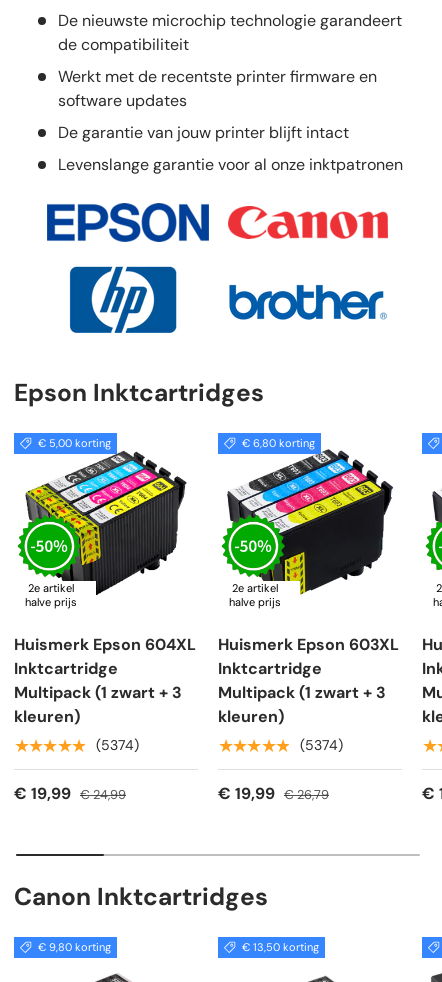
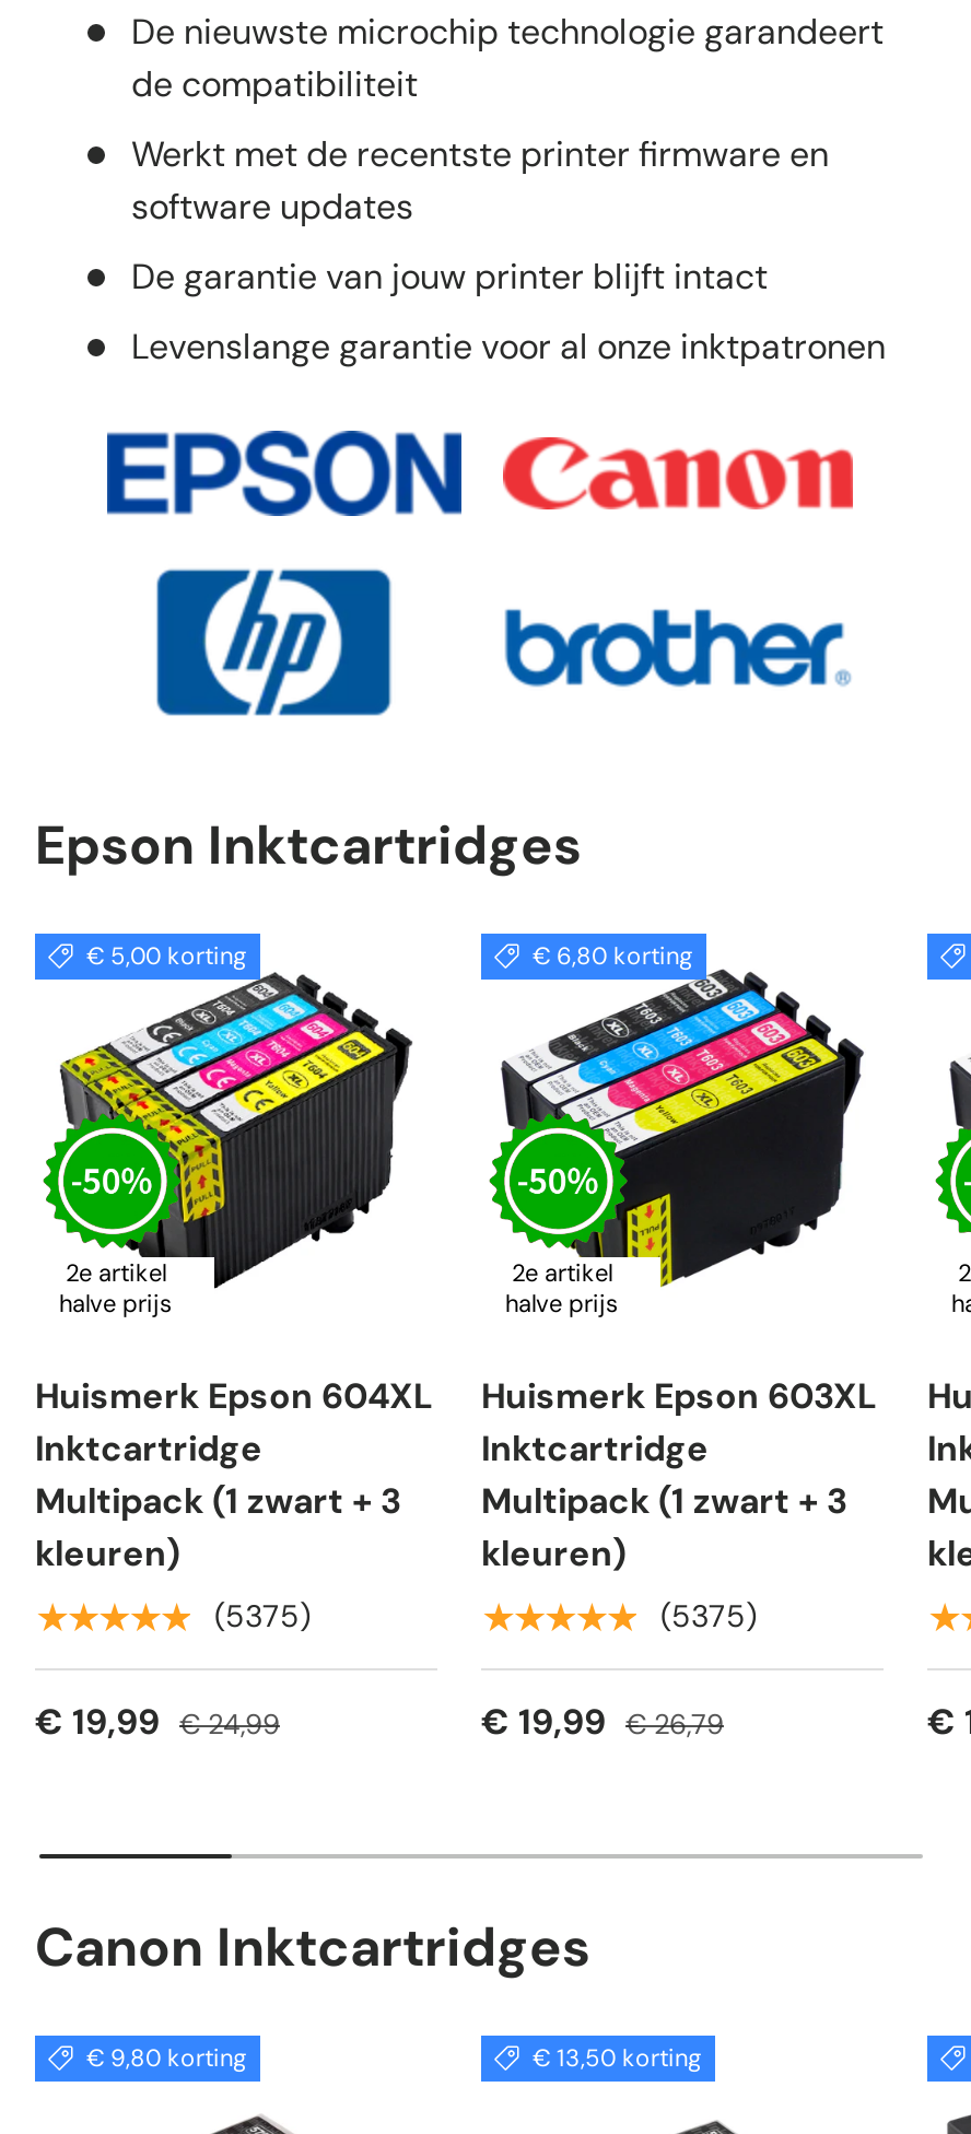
[96,736,139,754] (5374) -> [214,1597,311,1636] (5375)
[300,736,343,754] (5374) -> [660,1597,757,1636] (5375)

